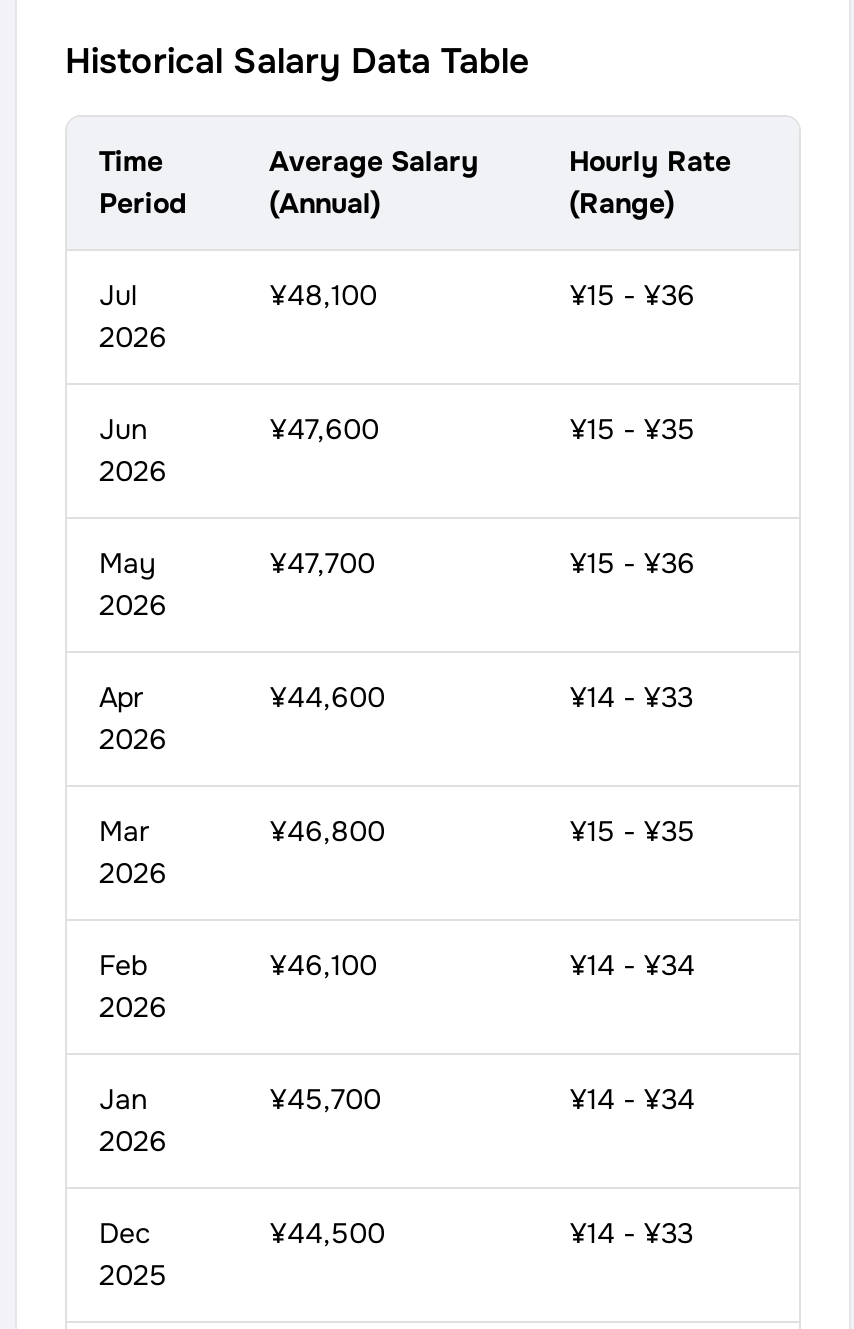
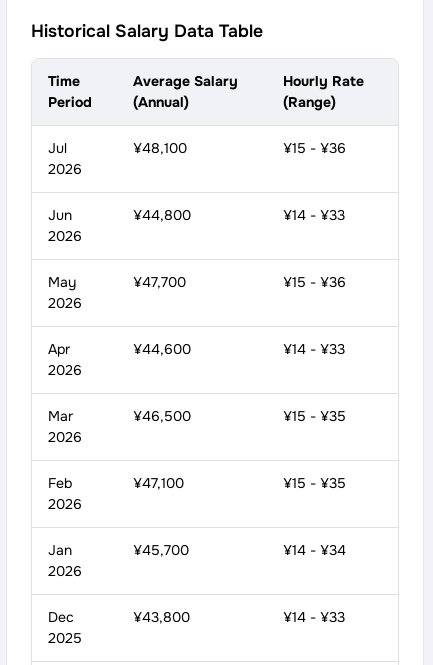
[269,412,379,448] ¥47,600 -> [133,206,191,224] ¥44,800
[569,412,695,448] ¥15 - ¥35 -> [283,206,345,224] ¥14 - ¥33
[269,814,385,850] ¥46,800 -> [133,407,191,425] ¥46,500
[269,948,377,984] ¥46,100 -> [133,474,184,492] ¥47,100
[569,948,695,984] ¥14 - ¥34 -> [283,474,346,492] ¥15 - ¥35
[269,1216,385,1252] ¥44,500 -> [133,608,190,626] ¥43,800

